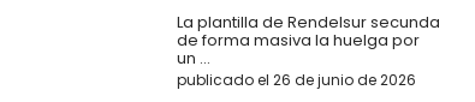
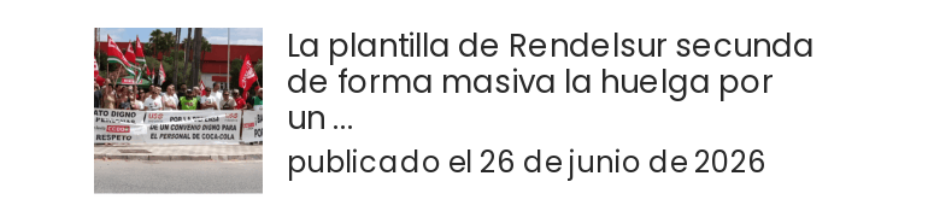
none -> [92,25,265,194] [image]

